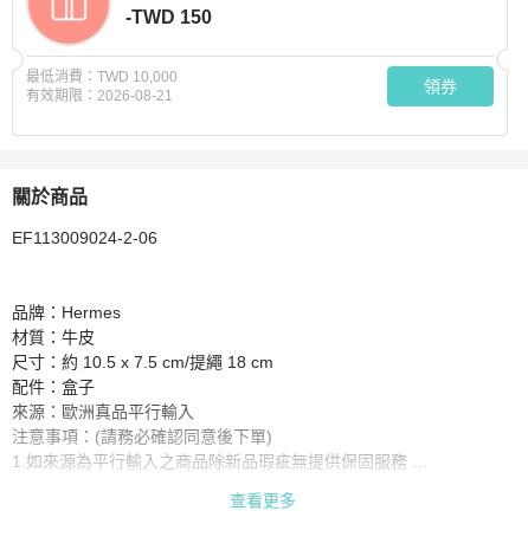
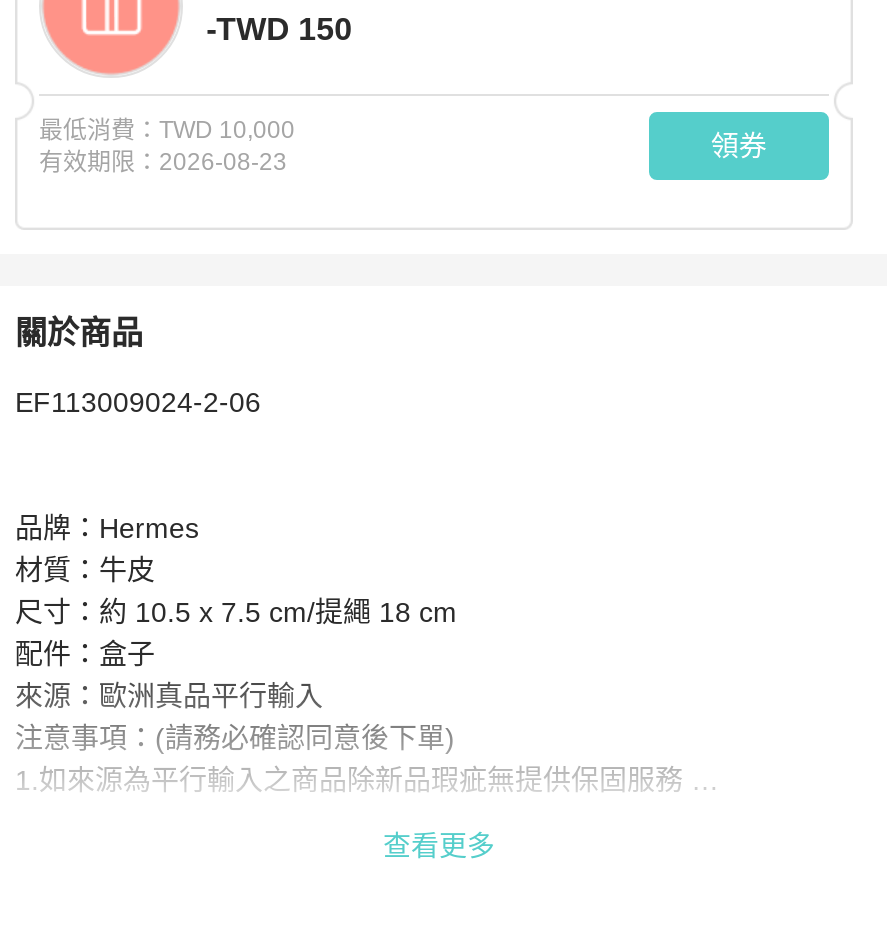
[26,87,173,104] 有效期限：2026-08-21 -> [39,147,287,175] 有效期限：2026-08-23

